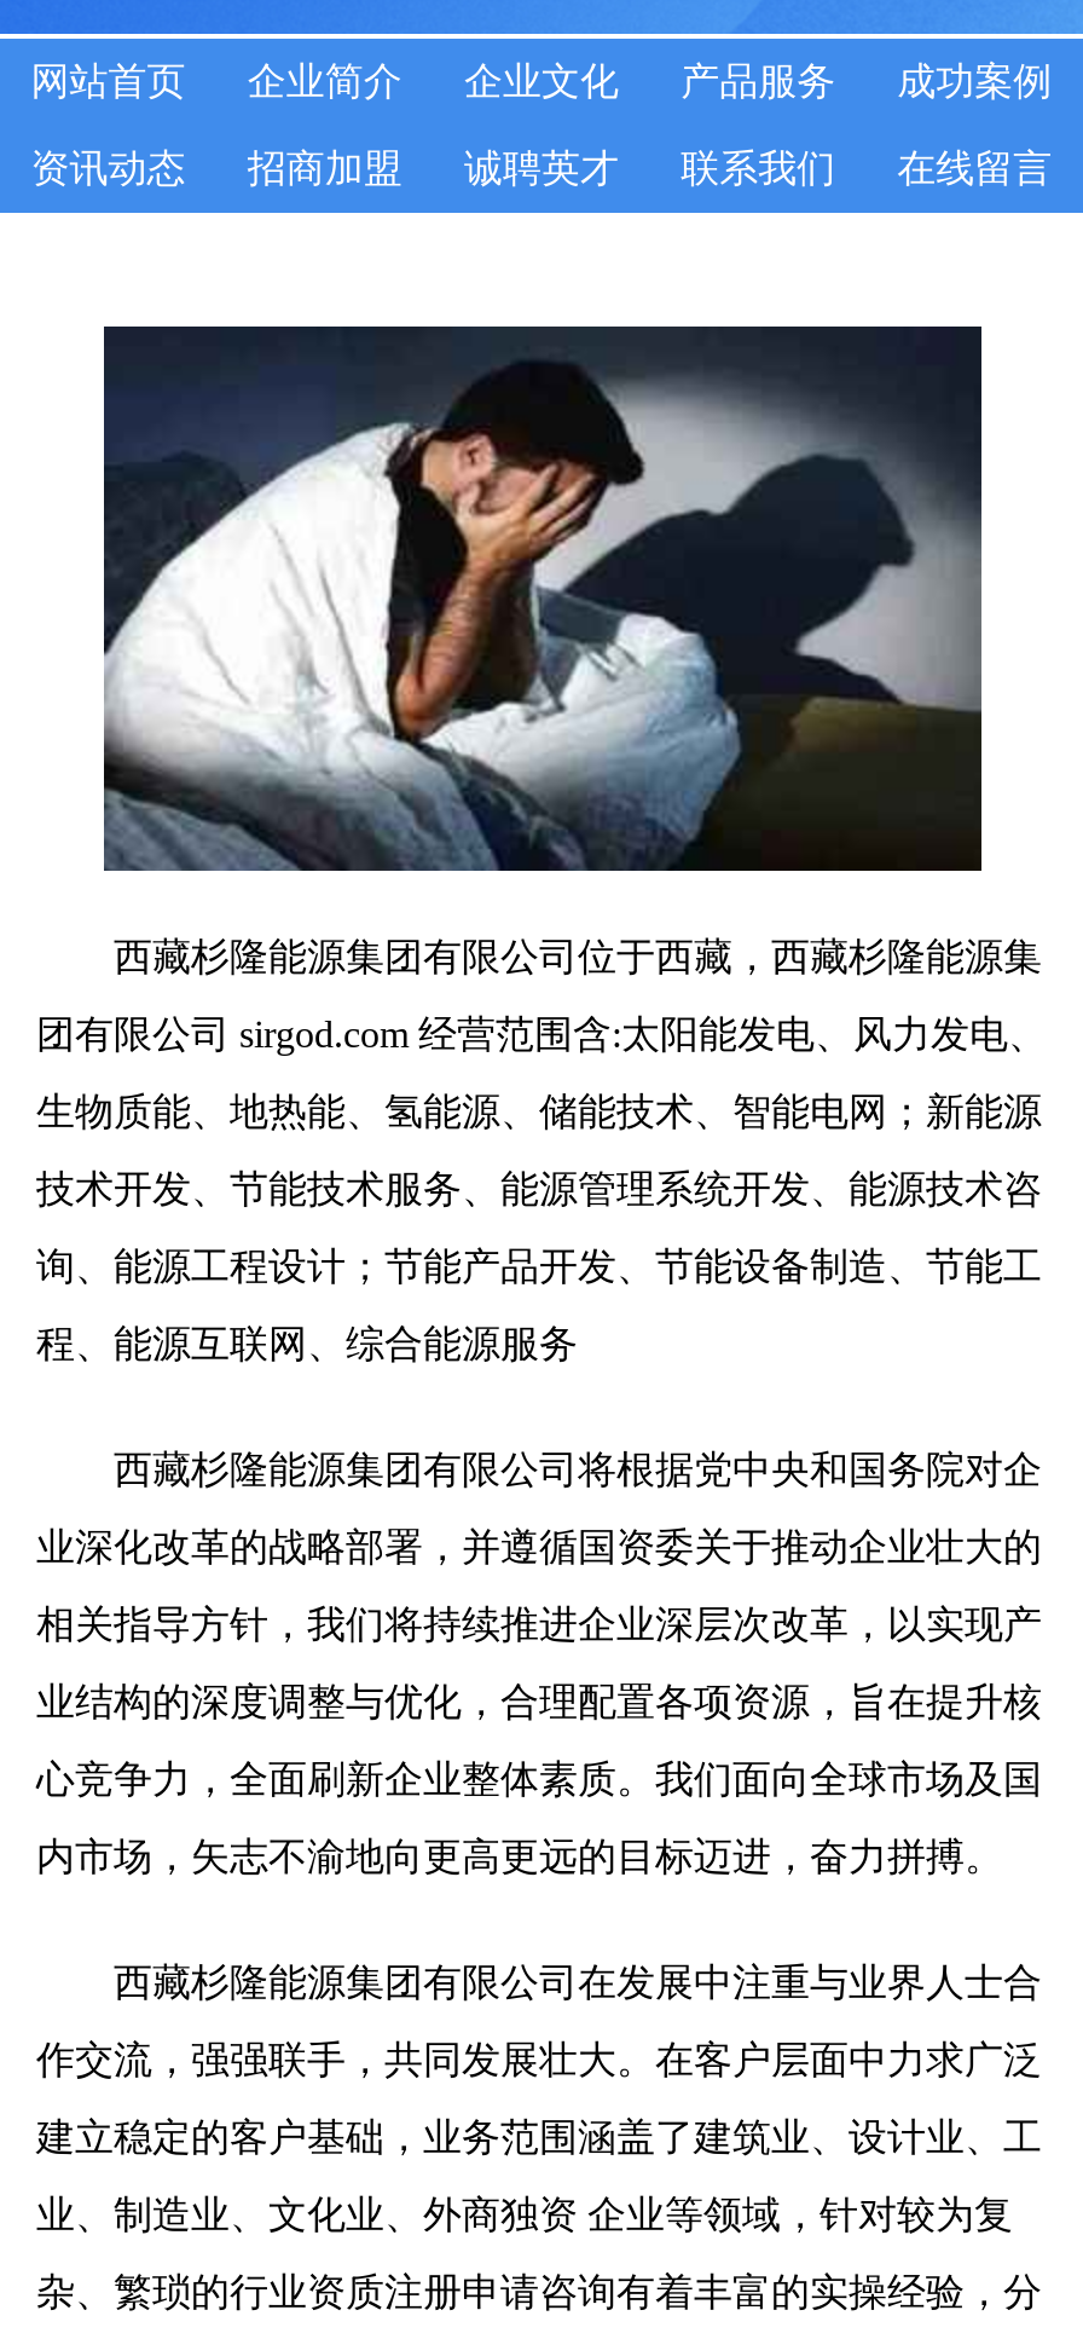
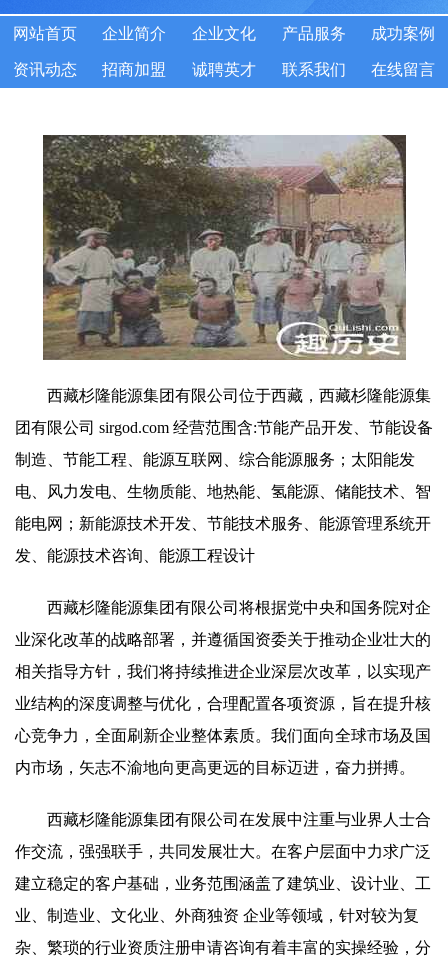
[102,324,981,873] [image] -> [42,134,407,361] [image]
[36,1013,1047,1055] 团有限公司 sirgod.com 经营范围含:太阳能发电、风力发电、 -> [15,419,433,436] 团有限公司 sirgod.com 经营范围含:节能产品开发、节能设备
[36,1091,1042,1132] 生物质能、地热能、氢能源、储能技术、智能电网；新能源 -> [15,451,415,468] 制造、节能工程、能源互联网、综合能源服务；太阳能发
[36,1168,1042,1209] 技术开发、节能技术服务、能源管理系统开发、能源技术咨 -> [15,483,431,500] 电、风力发电、生物质能、地热能、氢能源、储能技术、智
[36,1246,1042,1287] 询、能源工程设计；节能产品开发、节能设备制造、节能工 -> [15,515,431,532] 能电网；新能源技术开发、节能技术服务、能源管理系统开
[36,1323,578,1364] 程、能源互联网、综合能源服务 -> [15,547,255,564] 发、能源技术咨询、能源工程设计

